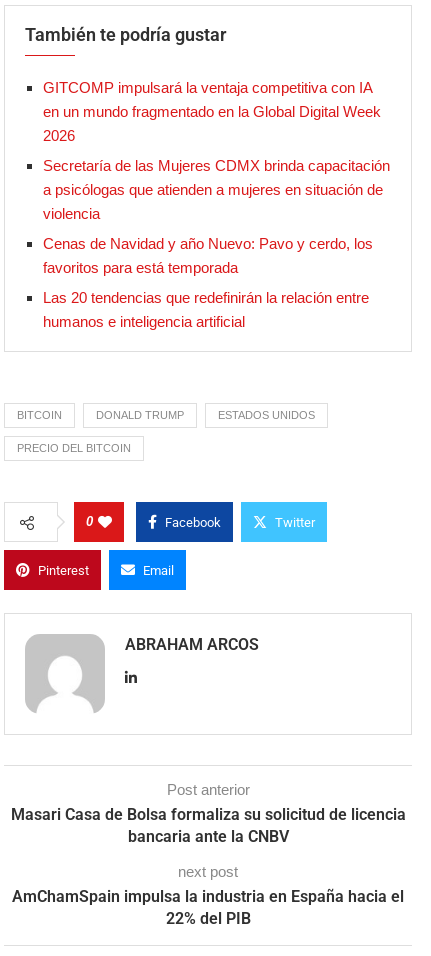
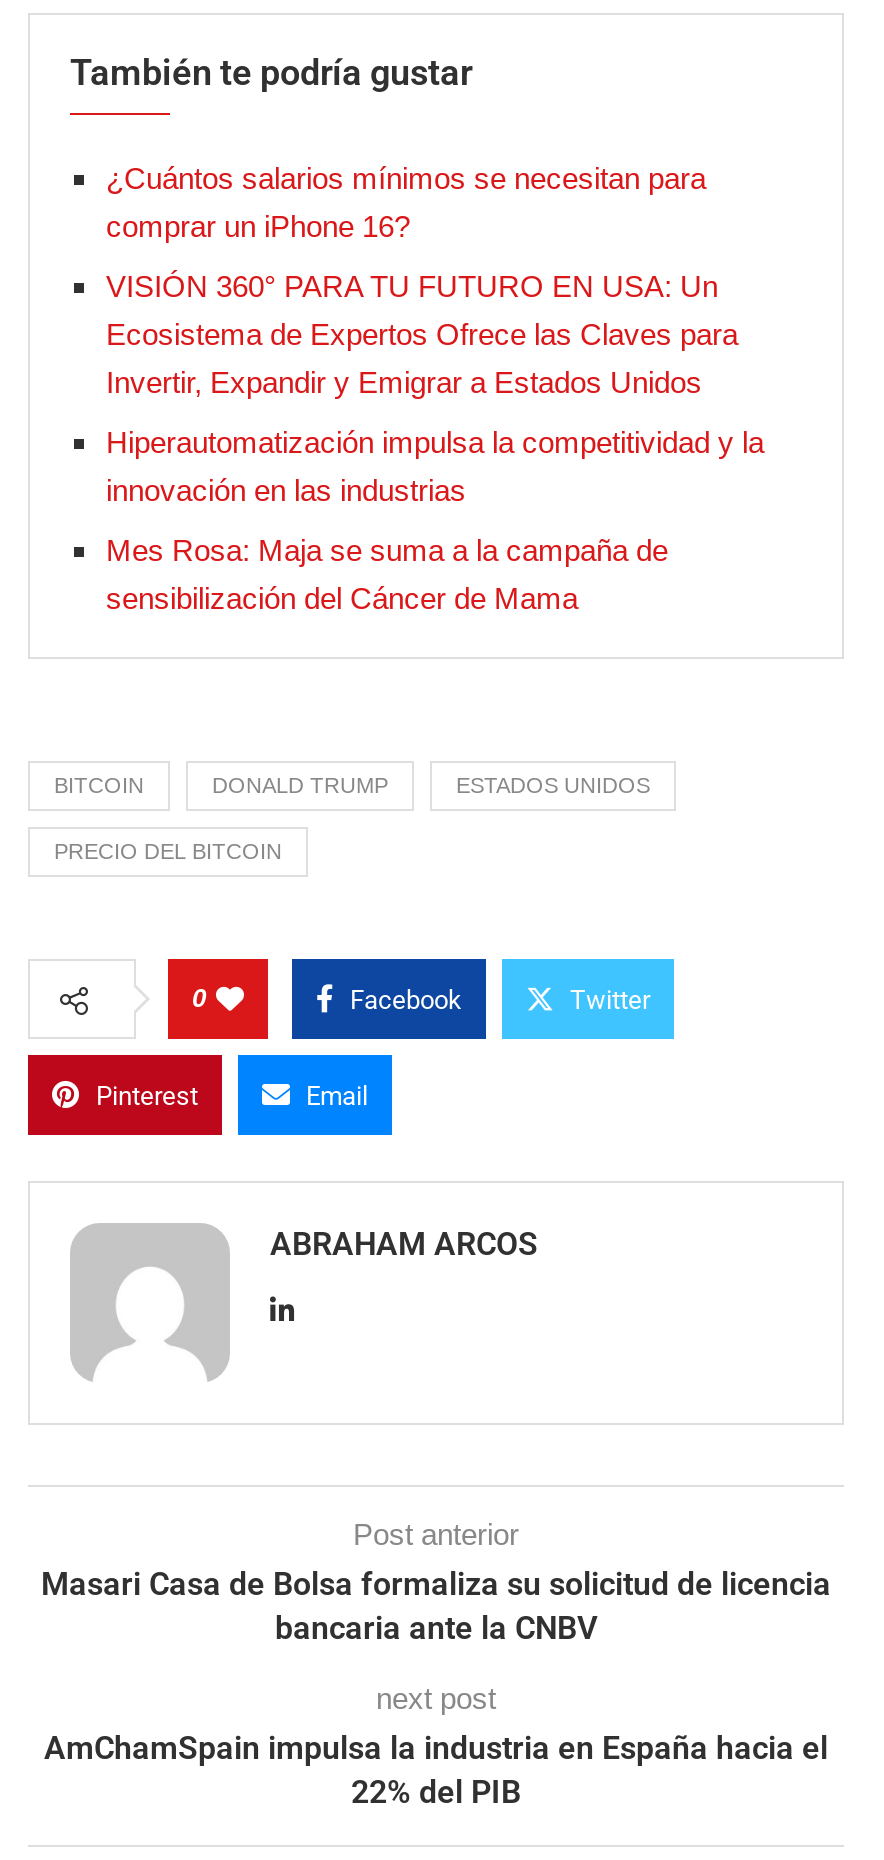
[43,79,381,144] GITCOMP impulsará la ventaja competitiva con IA | en un mundo fragmentado en la Global Digital Week | 2026 -> [106,162,706,244] ¿Cuántos salarios mínimos se necesitan para | comprar un iPhone 16?
[43,157,390,222] Secretaría de las Mujeres CDMX brinda capacitación | a psicólogas que atienden a mujeres en situación de | violencia -> [106,270,738,400] VISIÓN 360° PARA TU FUTURO EN USA: Un | Ecosistema de Expertos Ofrece las Claves para | Invertir, Expandir y Emigrar a Estados Unidos
[43,235,373,276] Cenas de Navidad y año Nuevo: Pavo y cerdo, los | favoritos para está temporada -> [106,426,764,508] Hiperautomatización impulsa la competitividad y la | innovación en las industrias
[43,289,369,330] Las 20 tendencias que redefinirán la relación entre | humanos e inteligencia artificial -> [106,534,668,616] Mes Rosa: Maja se suma a la campaña de | sensibilización del Cáncer de Mama

